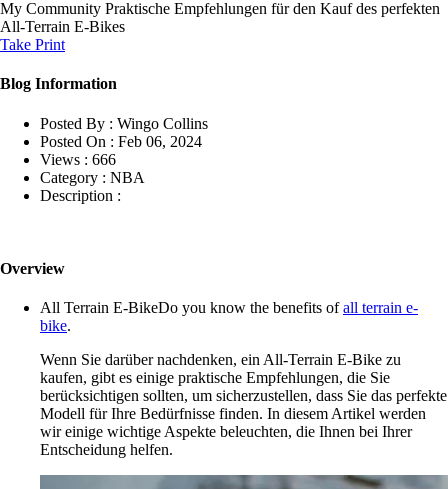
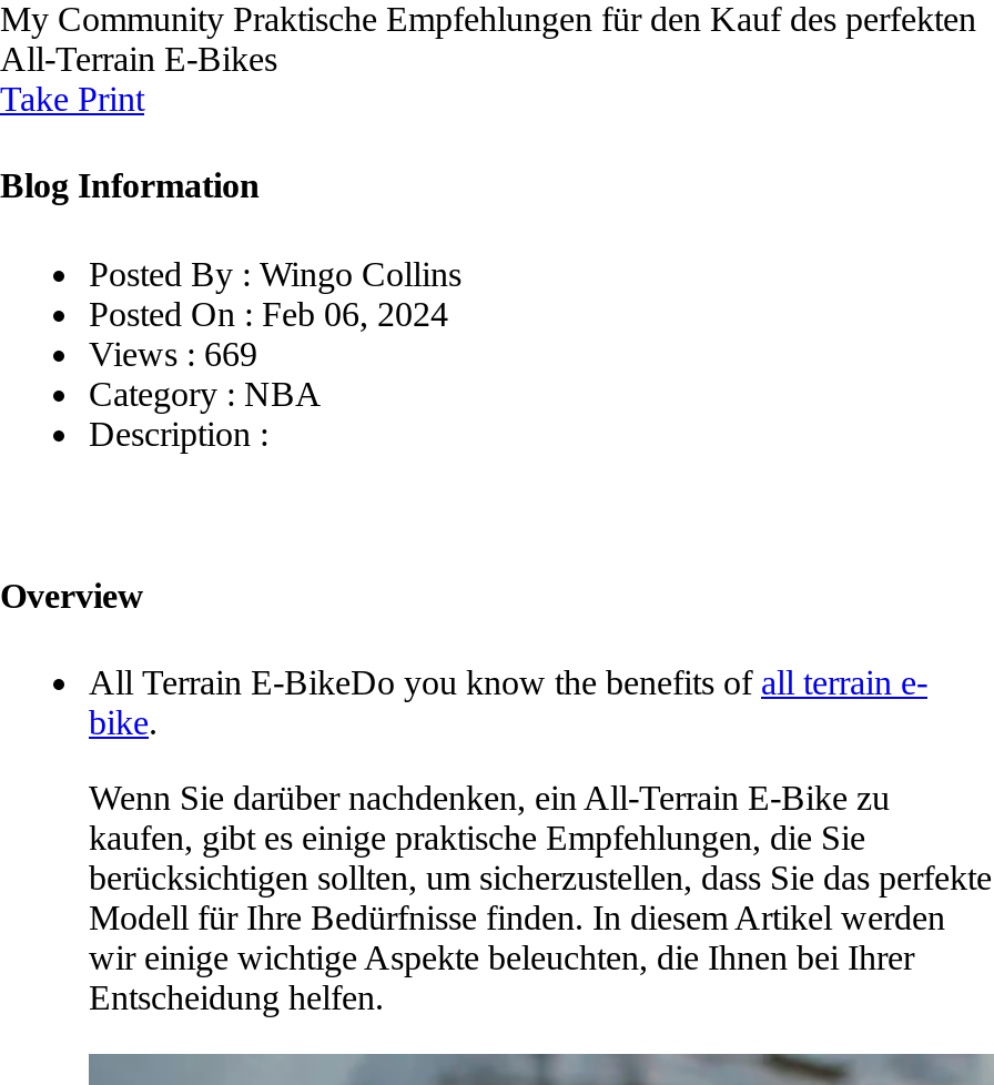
[40,150,116,167] Views : 666 -> [89,334,257,372] Views : 669

